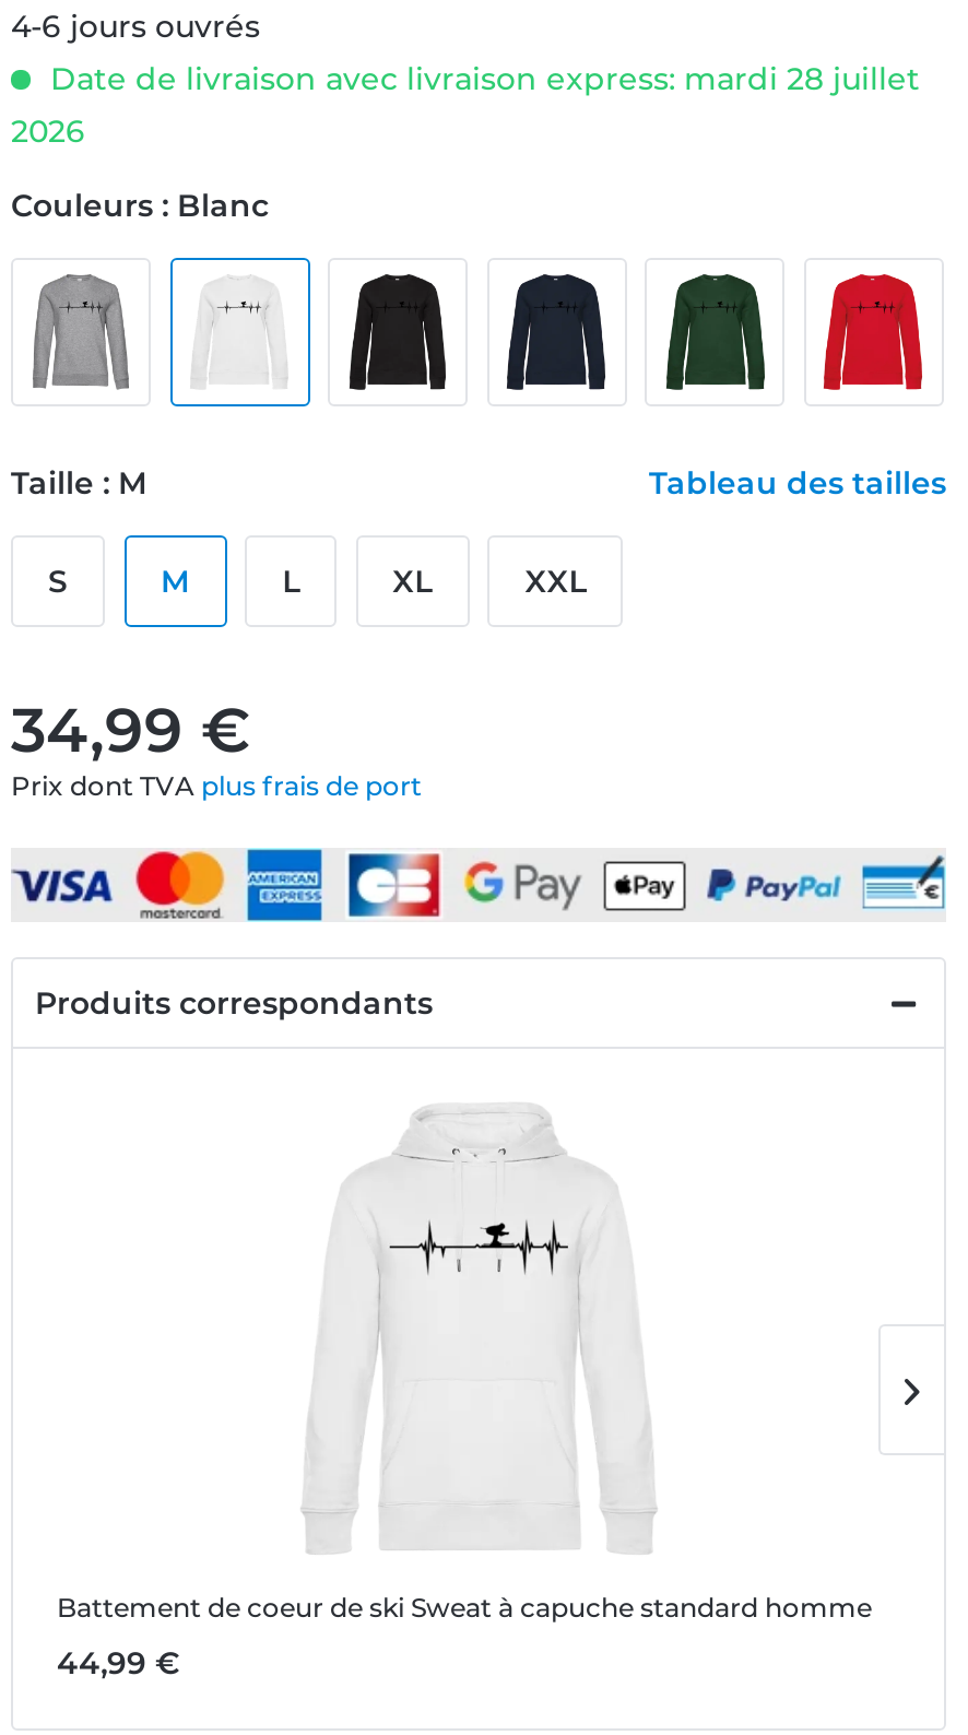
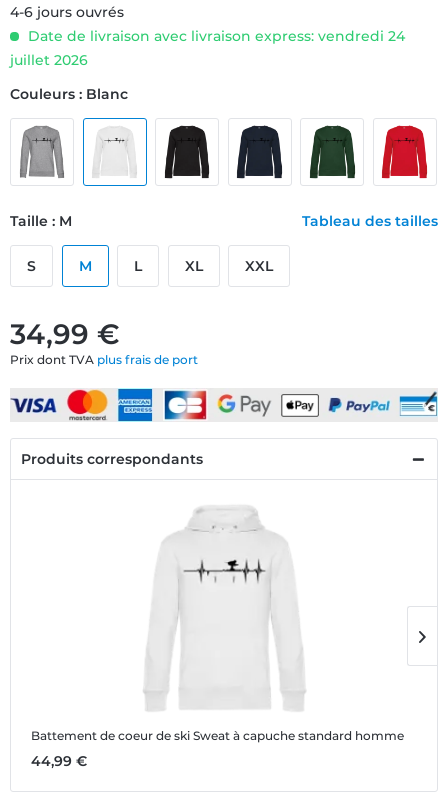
[11,58,920,150] Date de livraison avec livraison express: mardi 28 juillet | 2026 -> [10,27,405,69] Date de livraison avec livraison express: vendredi 24 | juillet 2026

